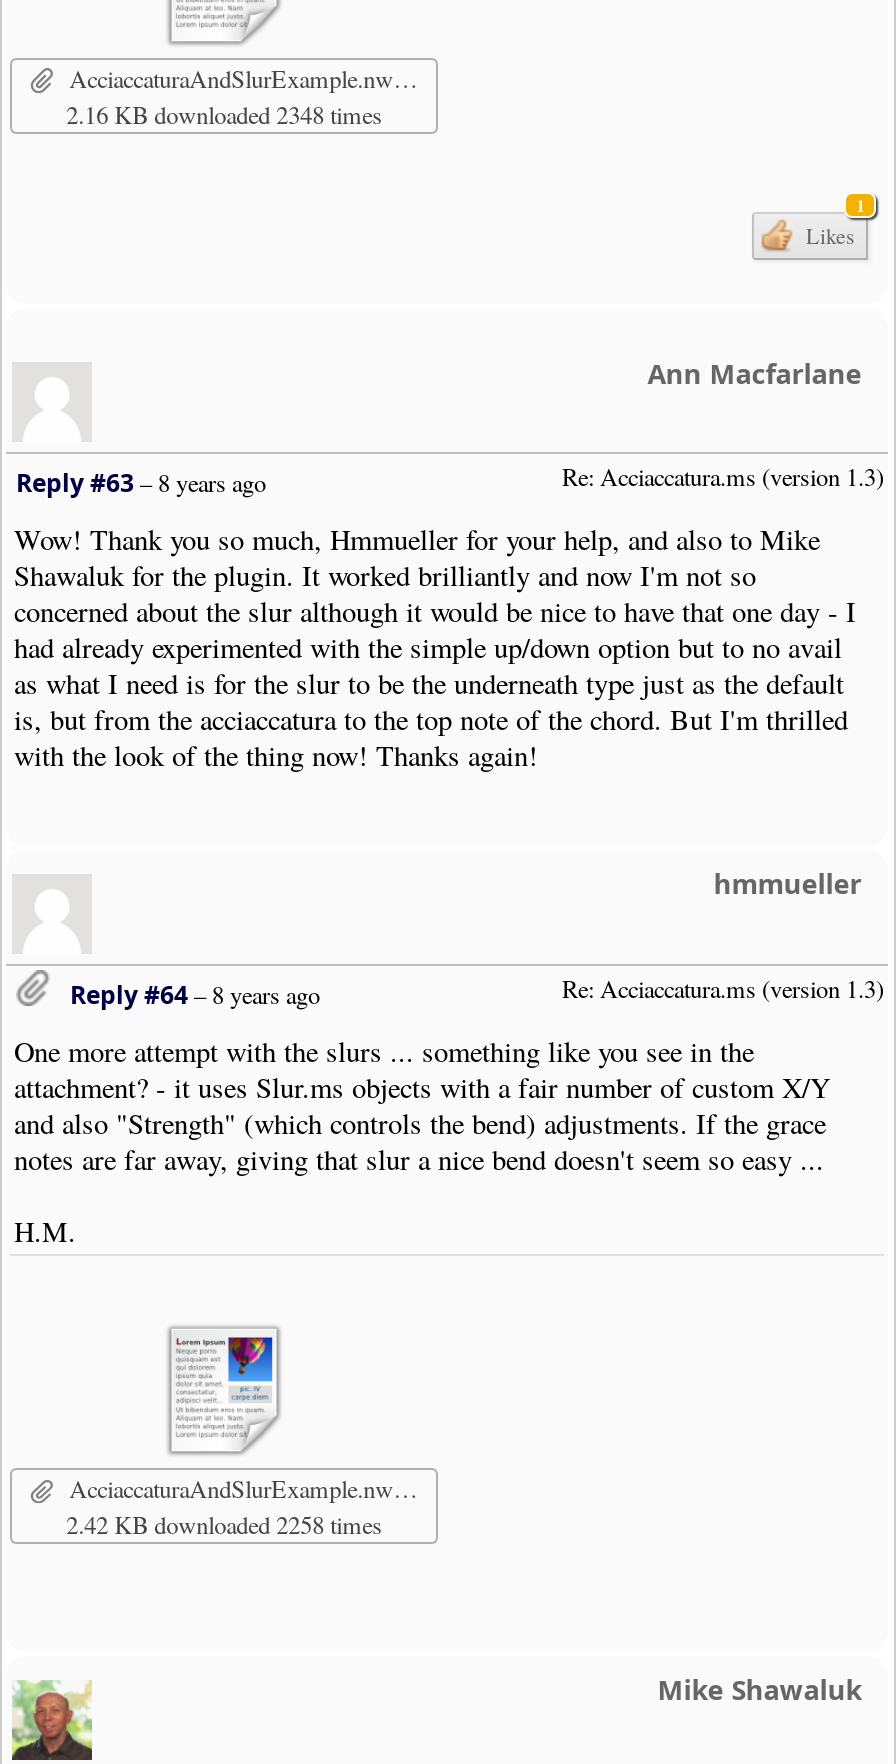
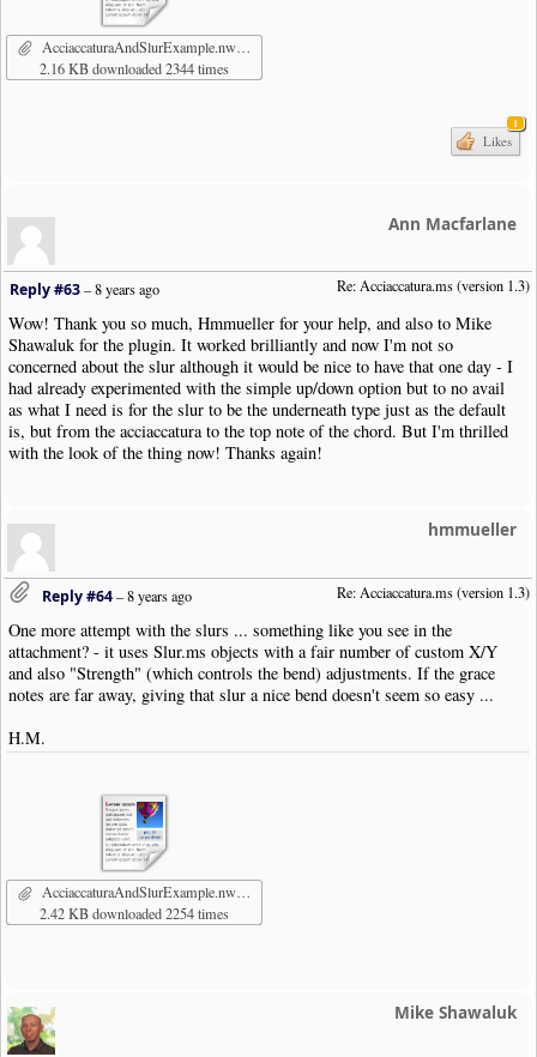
[66,98,382,130] 2.16 KB downloaded 2348 times -> [40,59,229,78] 2.16 KB downloaded 2344 times
[66,1509,382,1541] 2.42 KB downloaded 2258 times -> [40,904,229,923] 2.42 KB downloaded 2254 times

